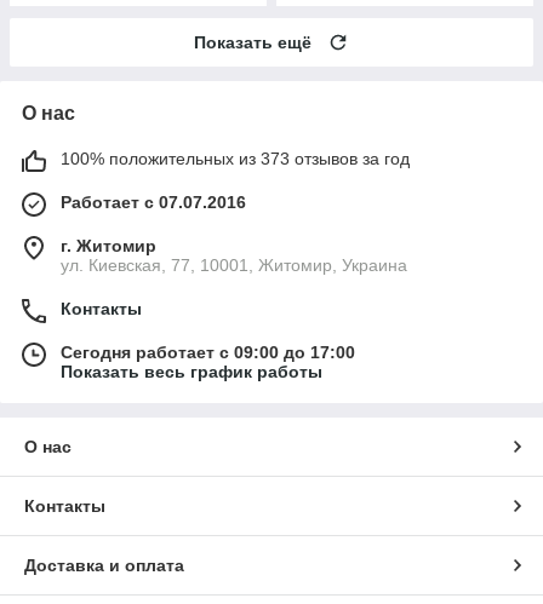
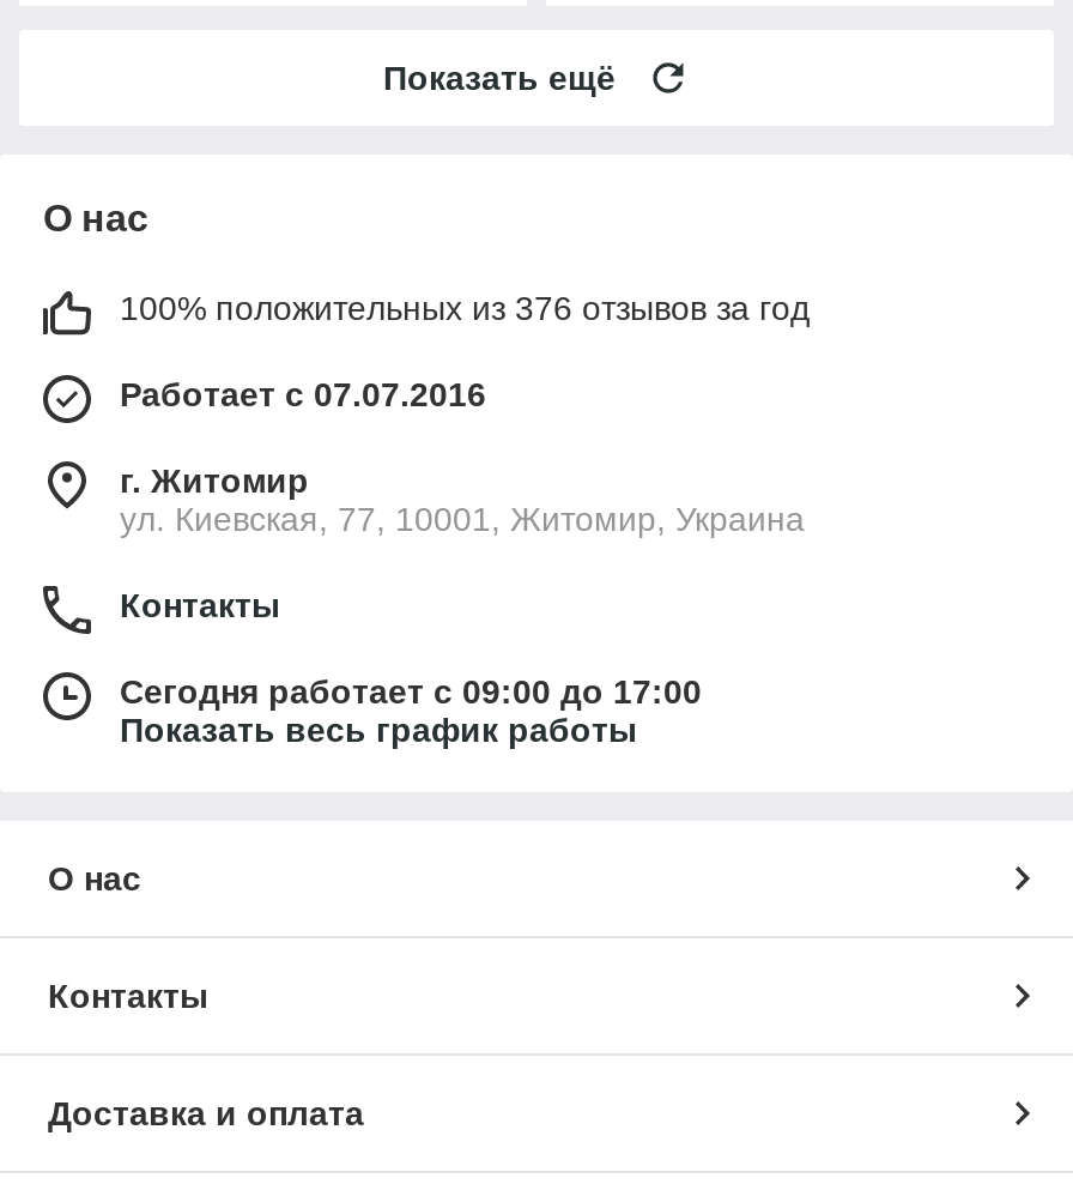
[61,149,410,168] 100% положительных из 373 отзывов за год -> [120,288,810,327] 100% положительных из 376 отзывов за год

